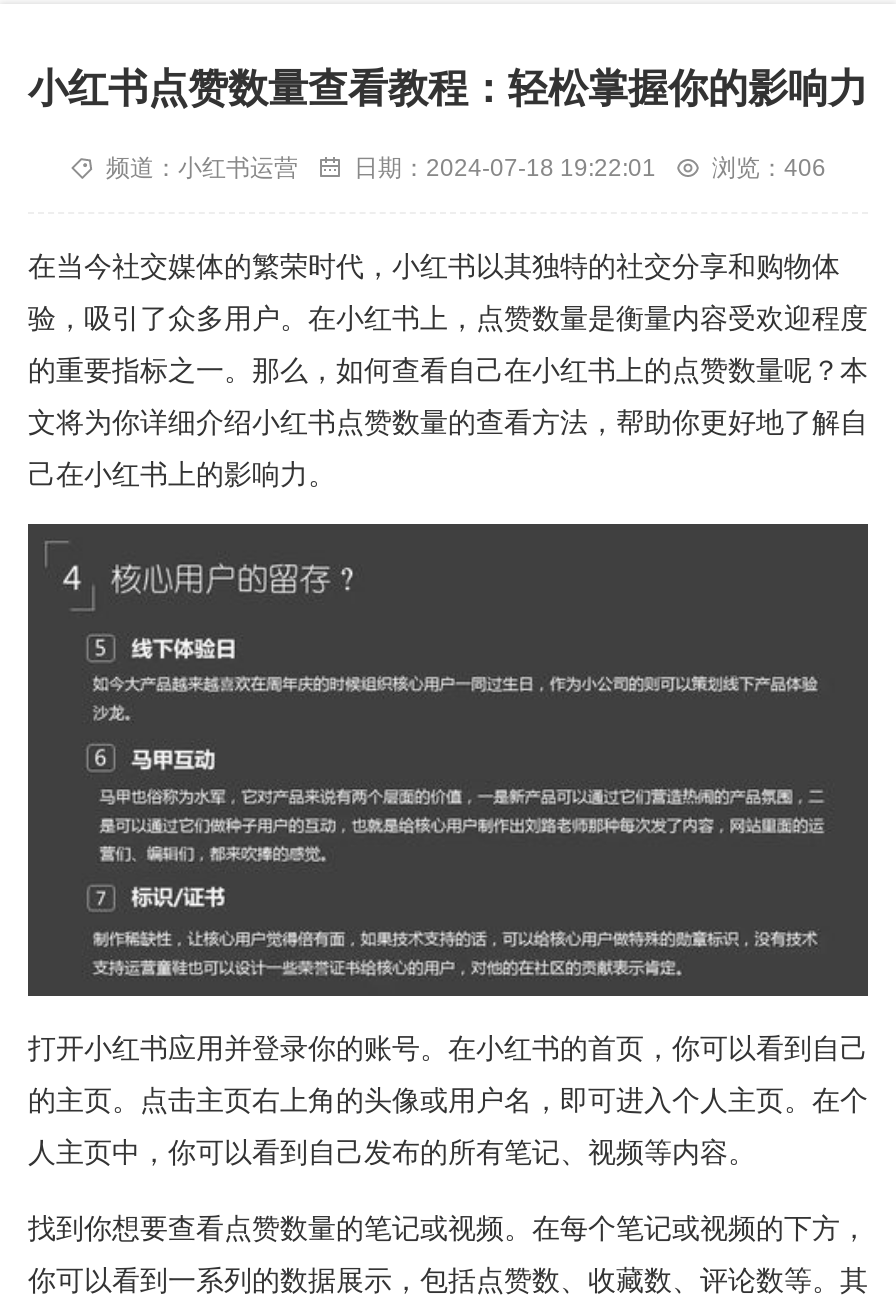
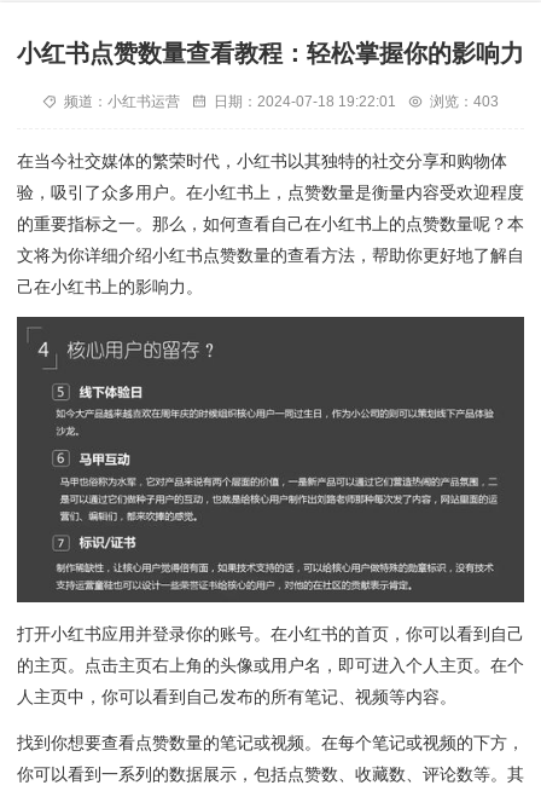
[106,155,826,183] 频道：小红书运营 日期：2024-07-18 19:22:01 浏览：406 -> [64,94,499,111] 频道：小红书运营 日期：2024-07-18 19:22:01 浏览：403

